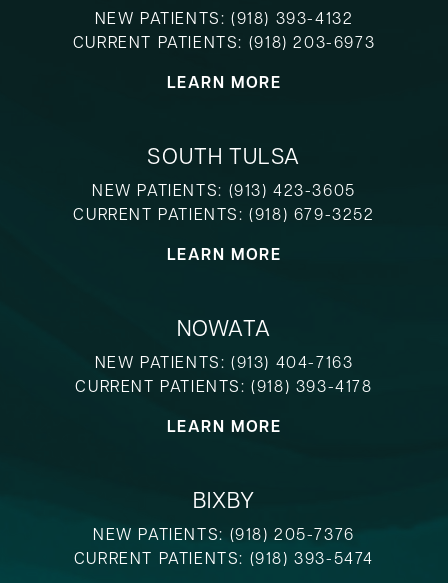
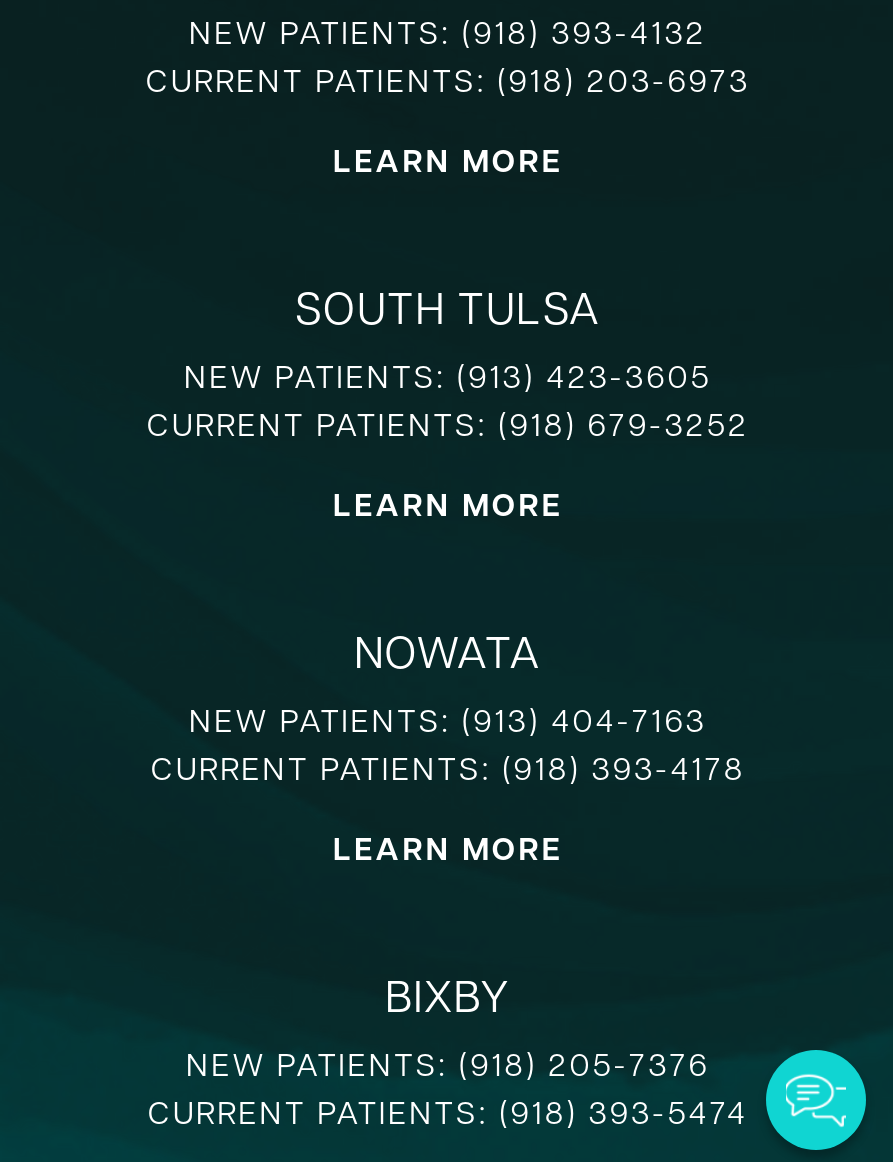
none -> [764,1048,868,1152] [image]

